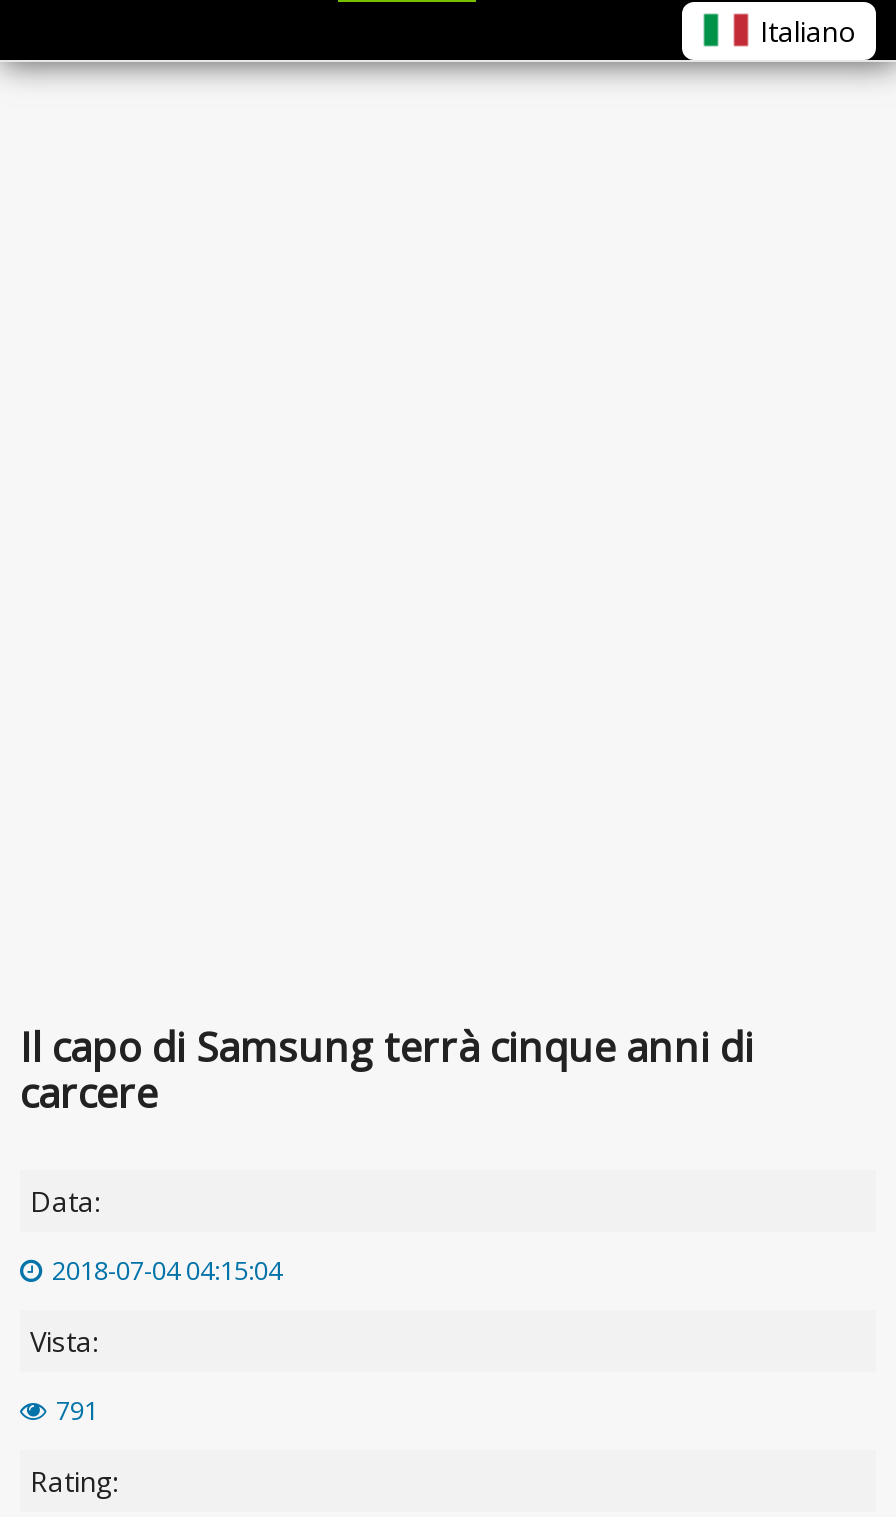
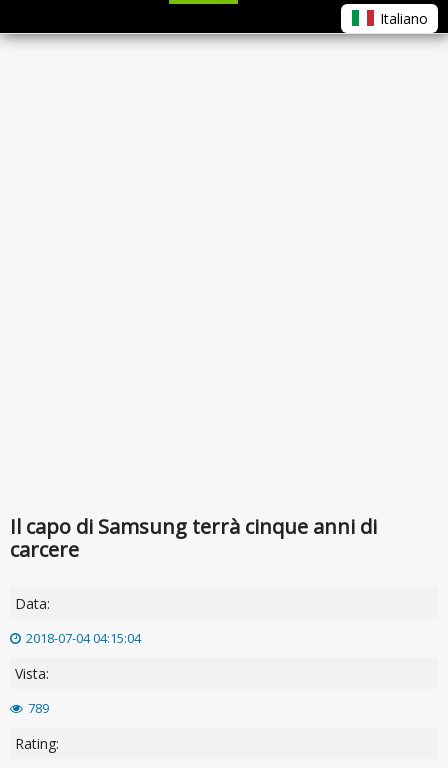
[56,1392,98,1428] 791 -> [28,699,49,717] 789

